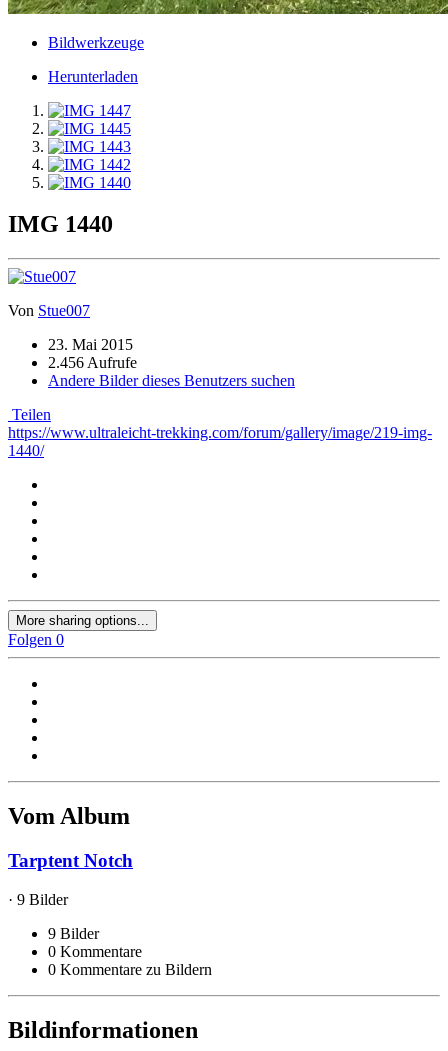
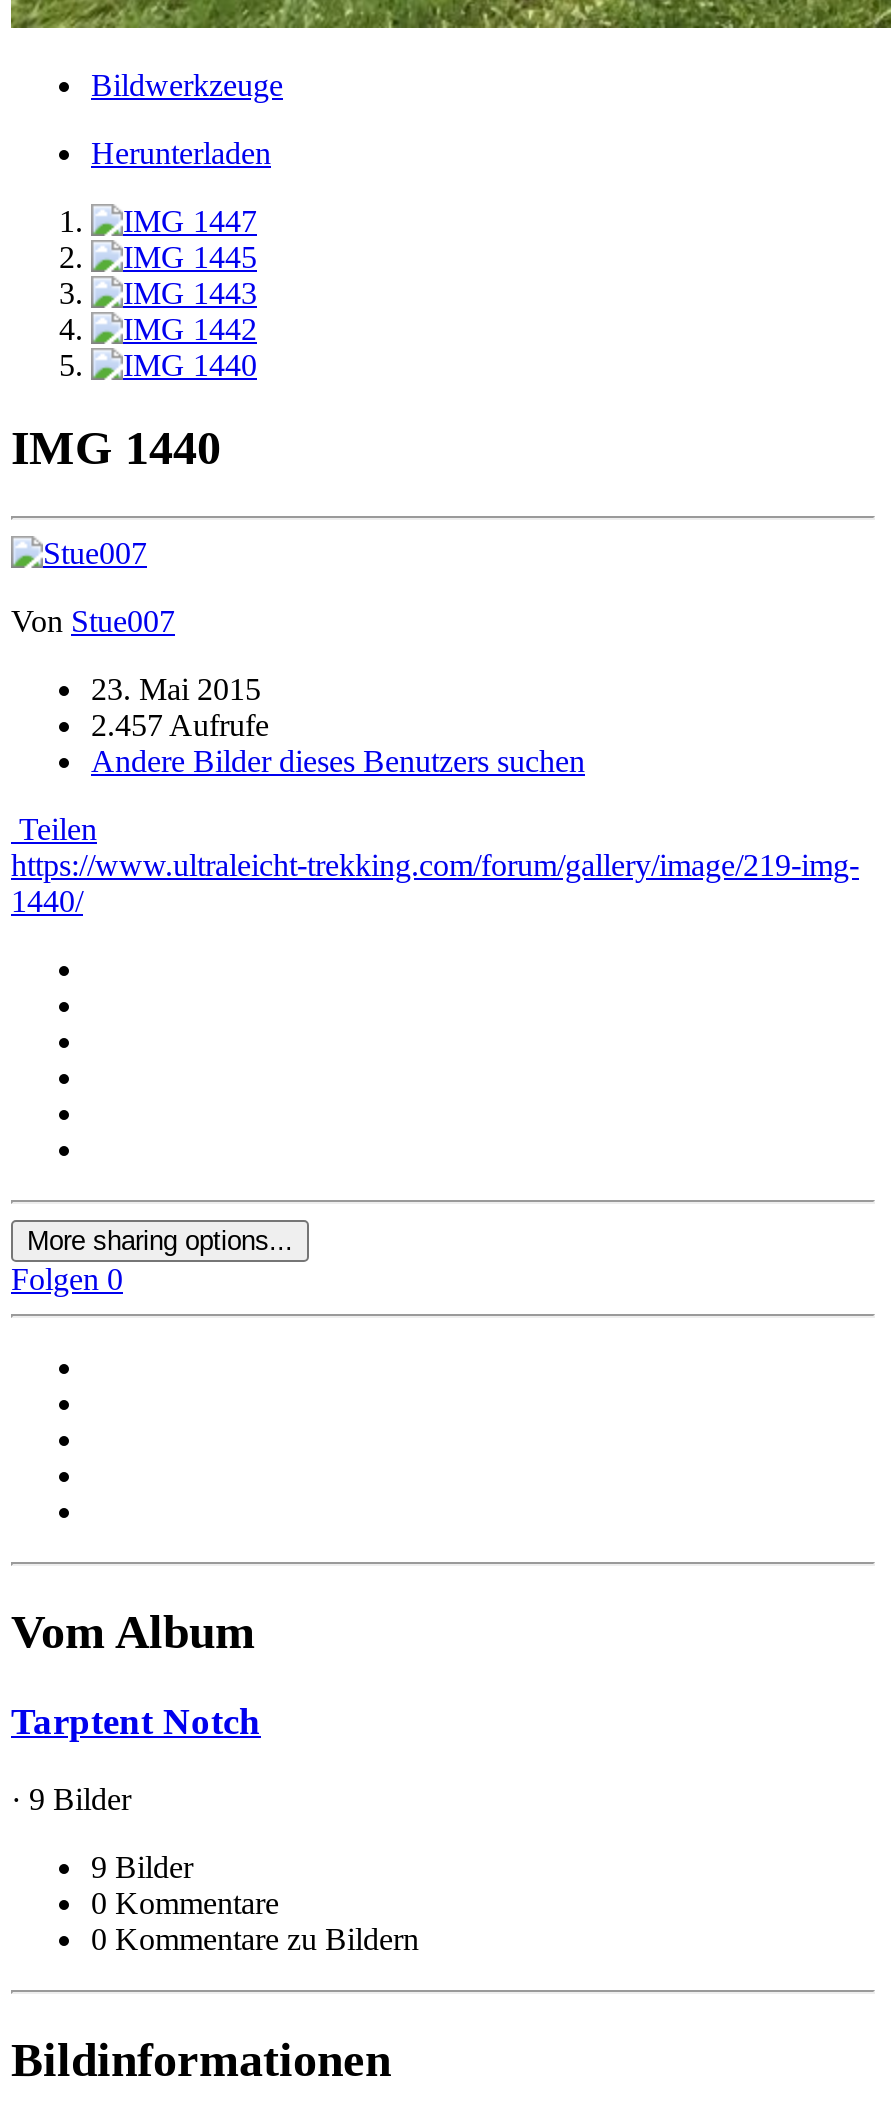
[48,354,137,371] 2.456 Aufrufe -> [91,709,269,743] 2.457 Aufrufe

